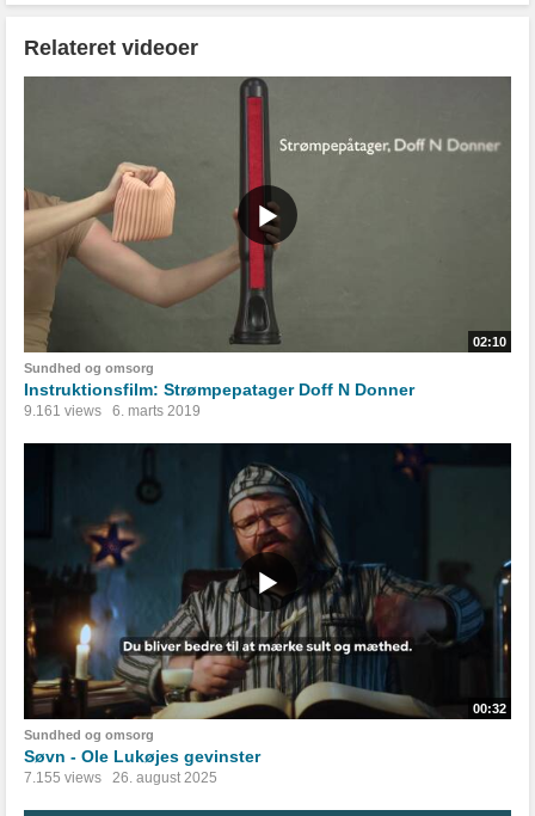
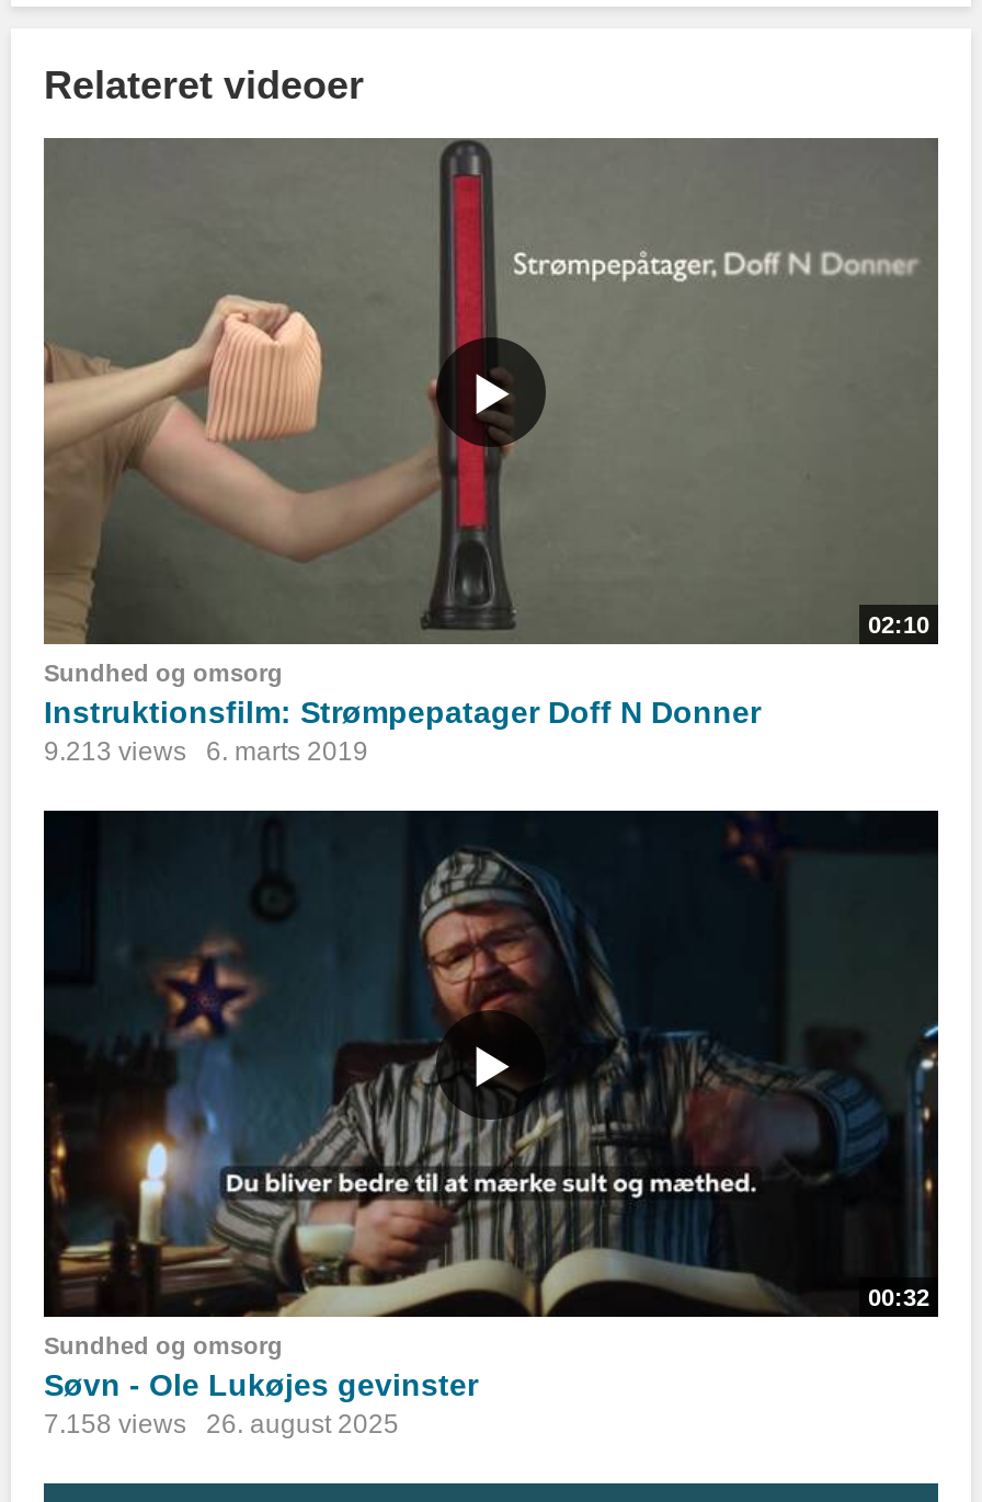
[24,403,201,420] 9.161 views 6. marts 2019 -> [44,737,368,767] 9.213 views 6. marts 2019
[24,770,217,787] 7.155 views 26. august 2025 -> [44,1410,399,1440] 7.158 views 26. august 2025

